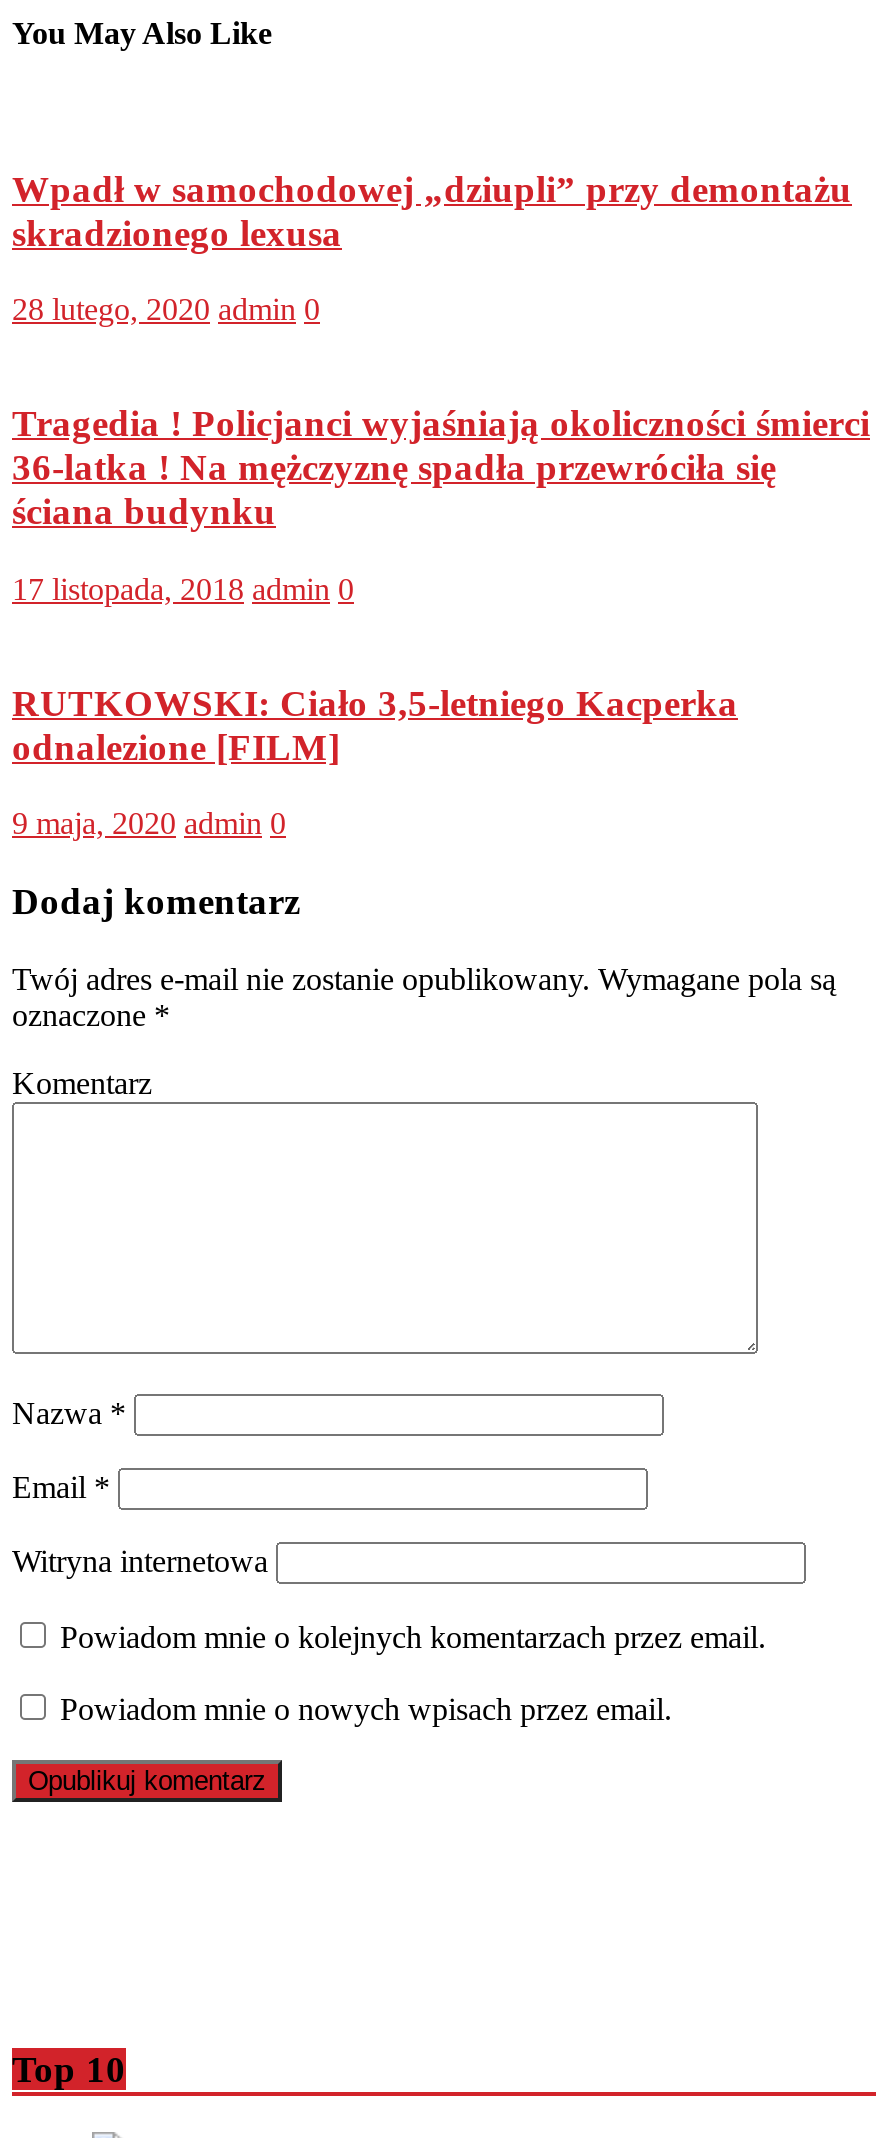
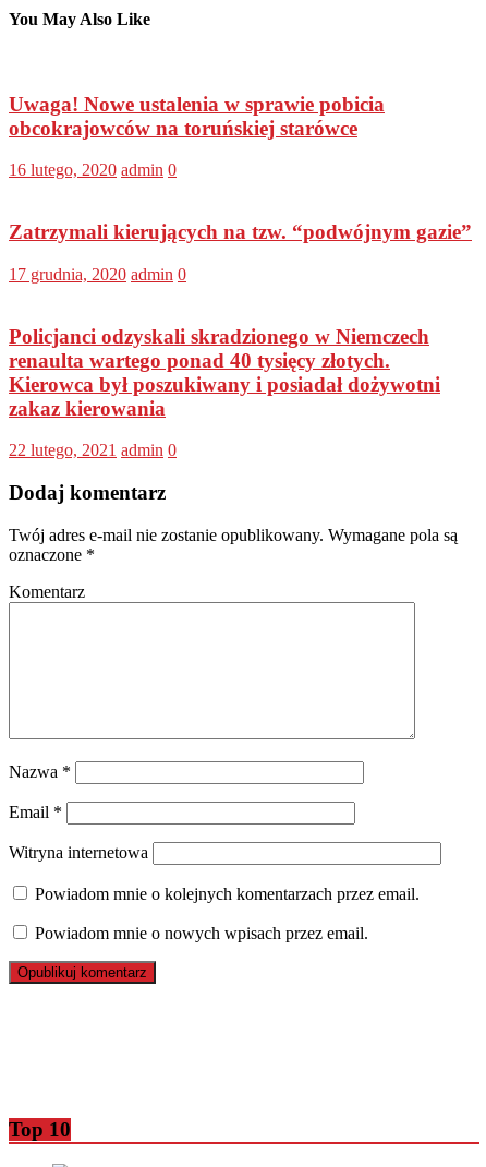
[12,168,852,254] Wpadł w samochodowej „dziupli” przy demontażu | skradzionego lexusa -> [9,92,385,139] Uwaga! Nowe ustalenia w sprawie pobicia | obcokrajowców na toruńskiej starówce
[12,293,320,327] 28 lutego, 2020 admin 0 -> [9,161,177,179] 16 lutego, 2020 admin 0
[12,402,870,532] Tragedia ! Policjanci wyjaśniają okoliczności śmierci | 36-latka ! Na mężczyznę spadła przewróciła się | ściana budynku -> [9,221,472,243] Zatrzymali kierujących na tzw. “podwójnym gazie”
[12,572,354,606] 17 listopada, 2018 admin 0 -> [9,265,186,283] 17 grudnia, 2020 admin 0
[12,681,738,767] RUTKOWSKI: Ciało 3,5-letniego Kacperka | odnalezione [FILM] -> [9,325,440,419] Policjanci odzyskali skradzionego w Niemczech | renaulta wartego ponad 40 tysięcy złotych. | Kierowca był poszukiwany i posiadał dożywotni | zakaz kierowania
[12,807,286,841] 9 maja, 2020 admin 0 -> [9,441,177,460] 22 lutego, 2021 admin 0

